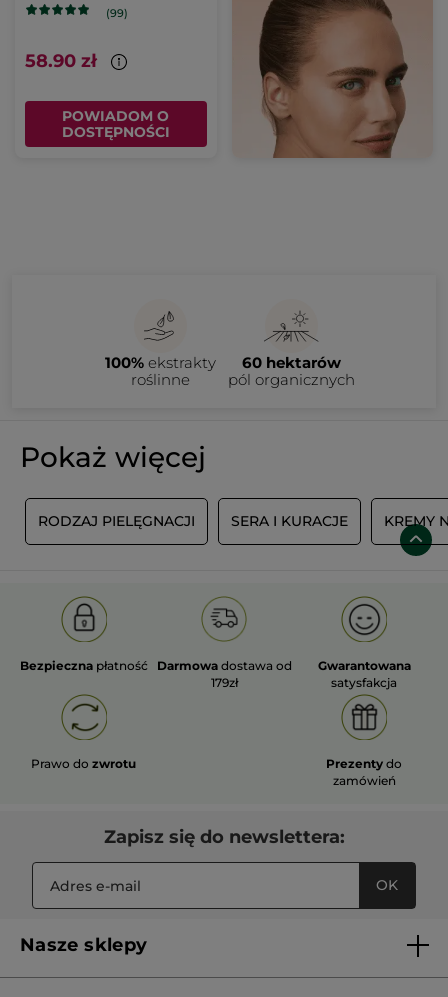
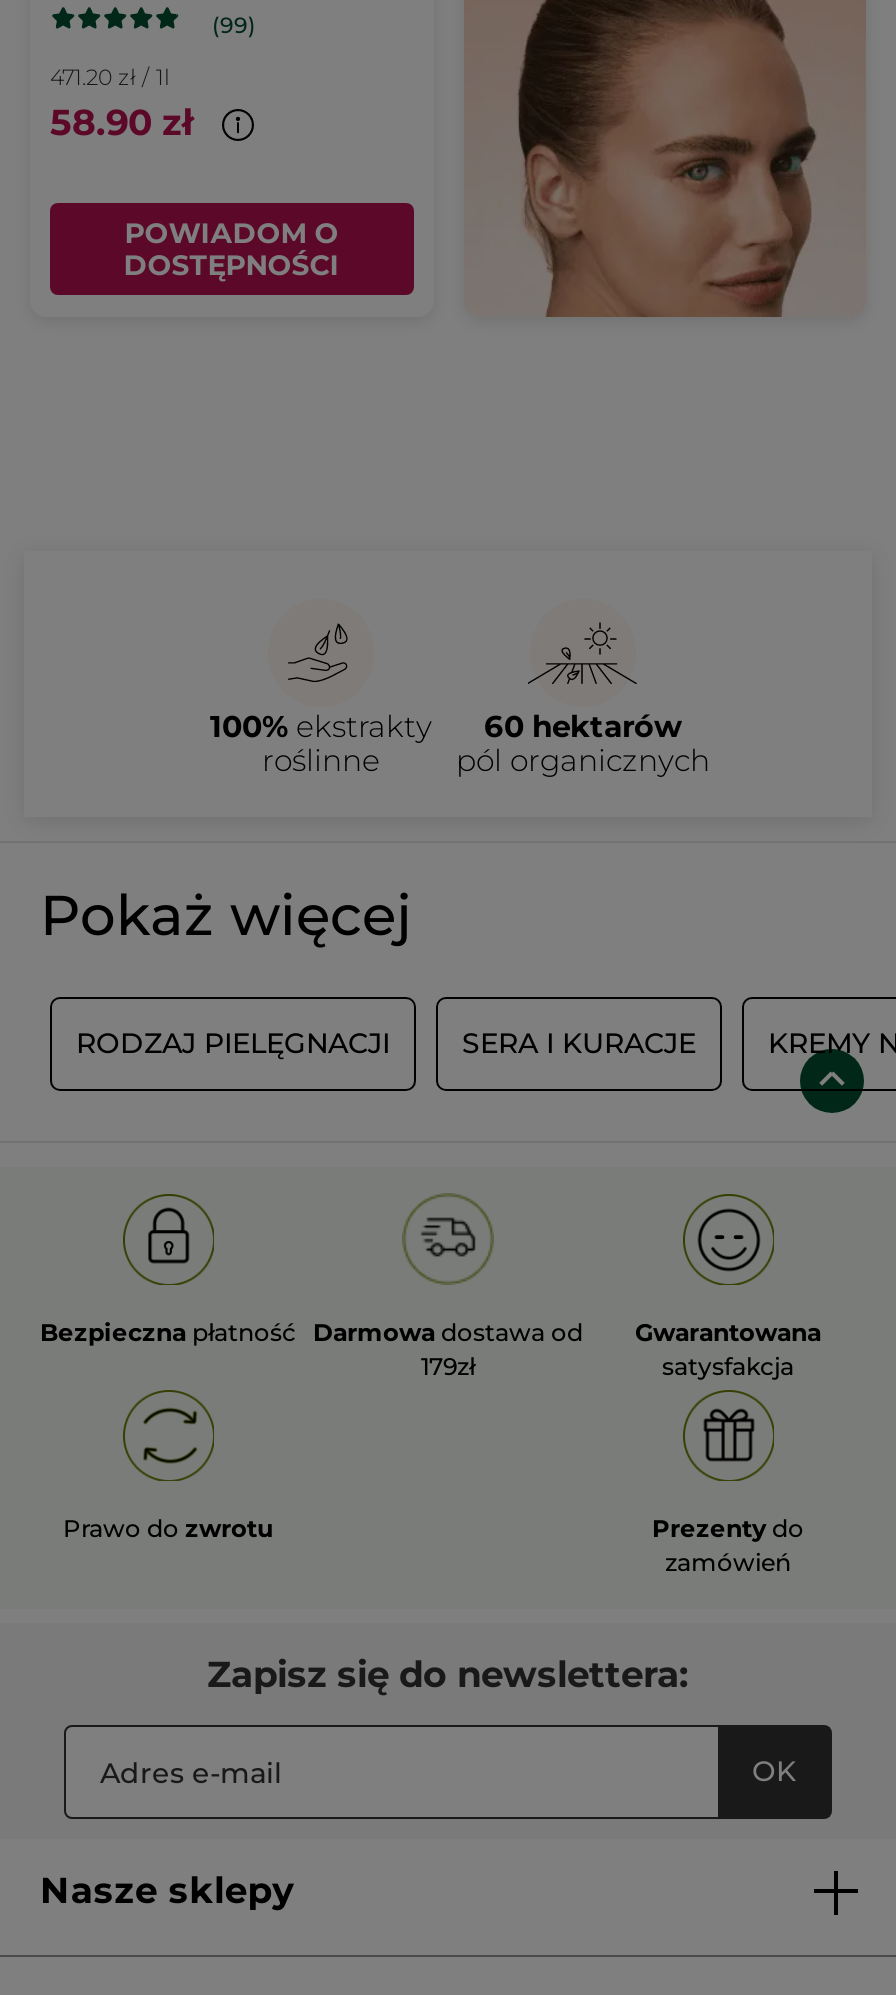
none -> [50,63,170,91] 471.20 zł / 1l

